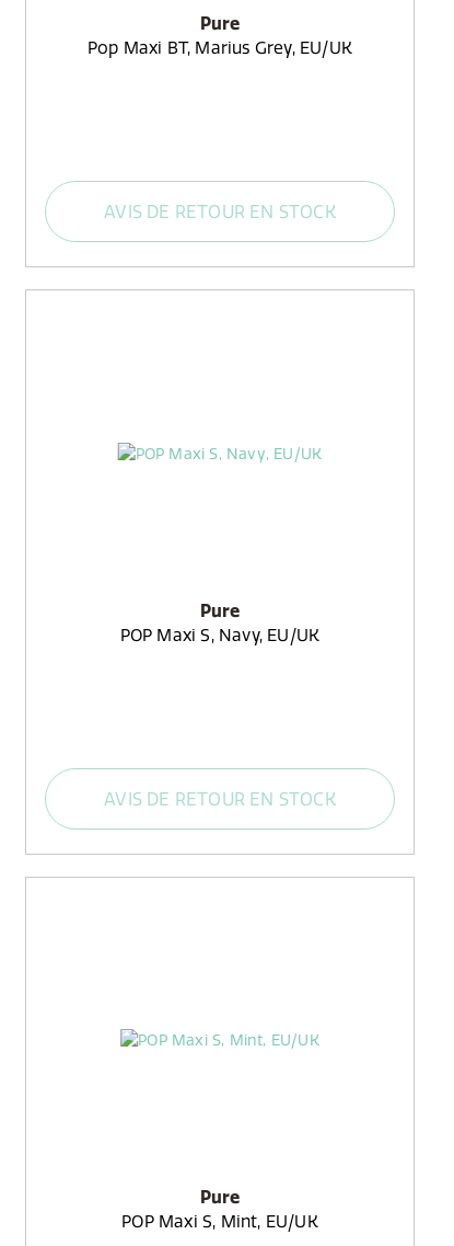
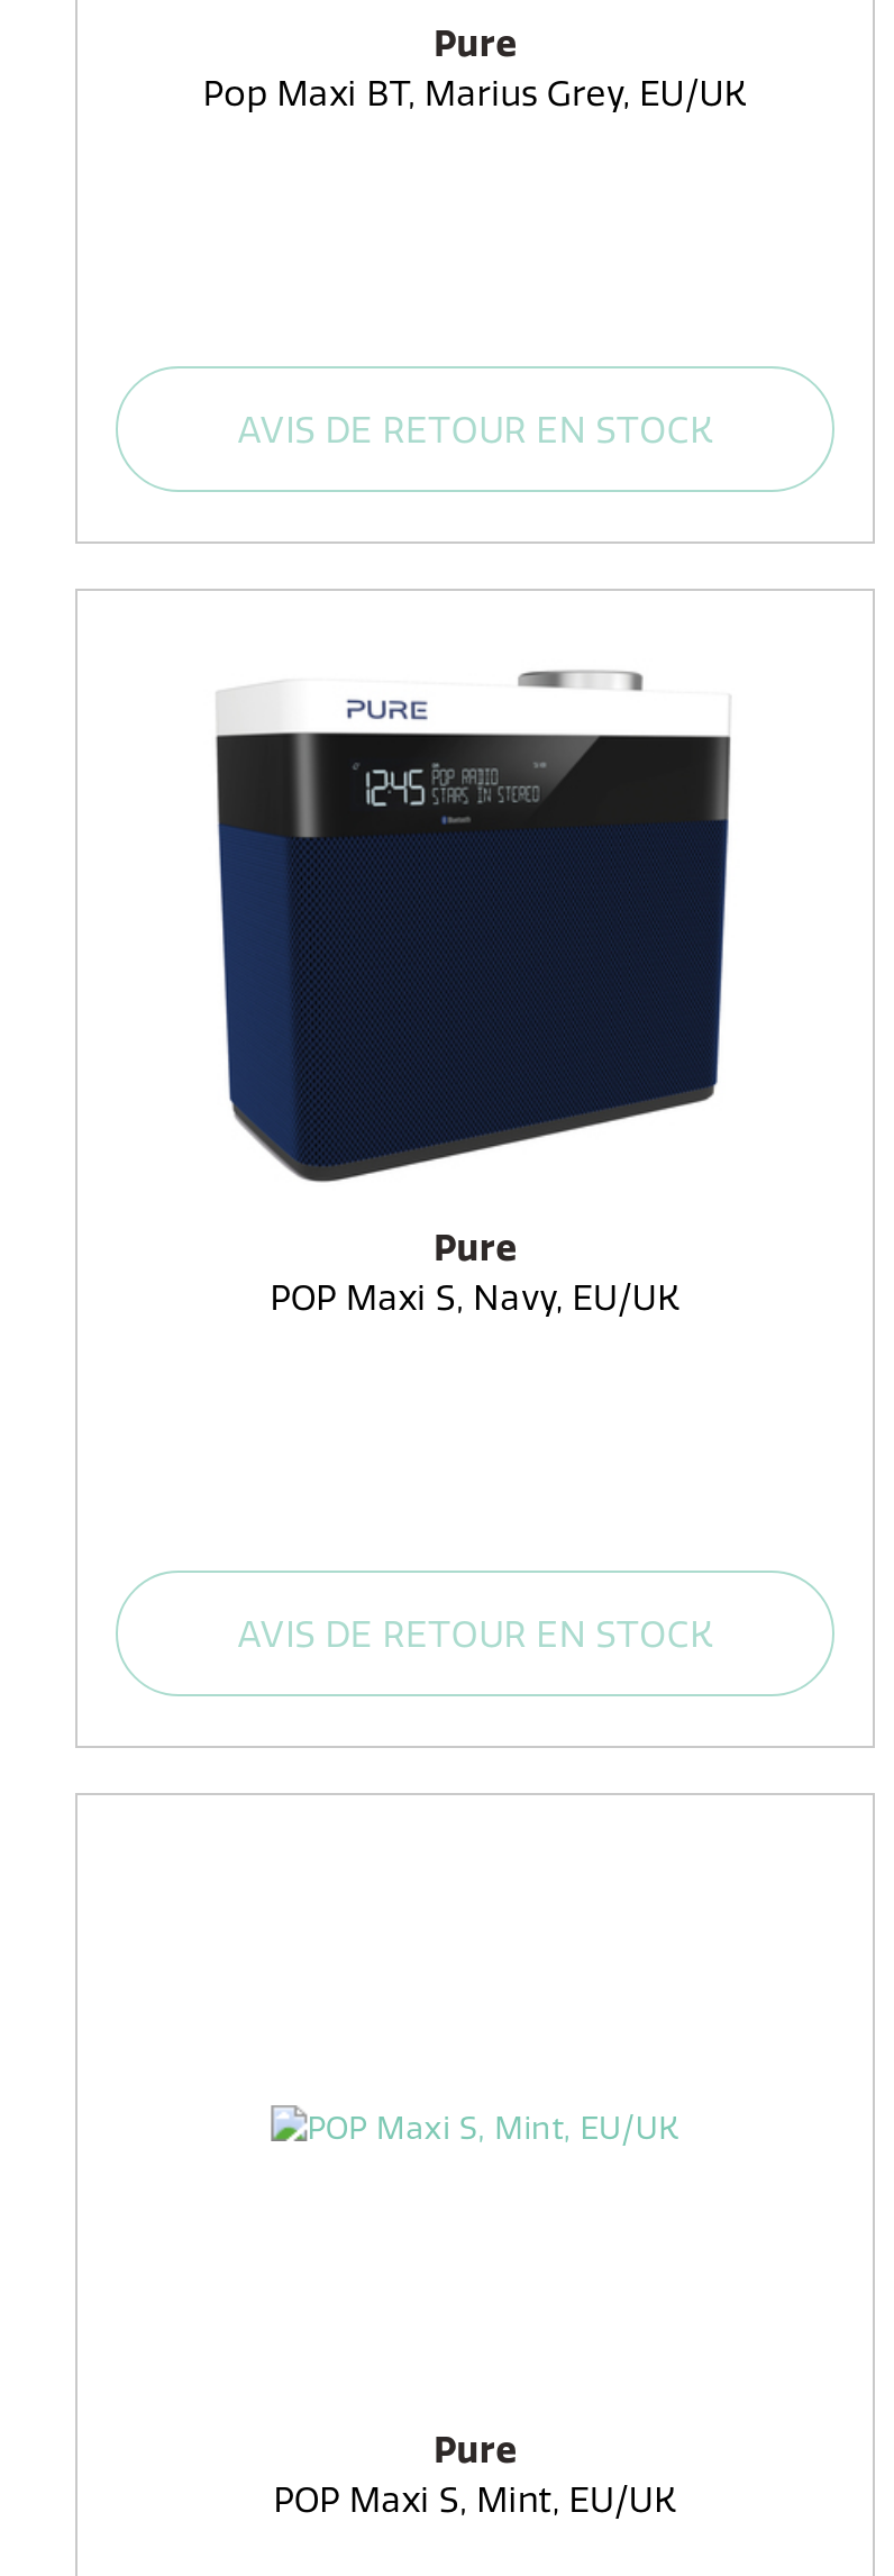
none -> [215,670,733,1184] [image]

